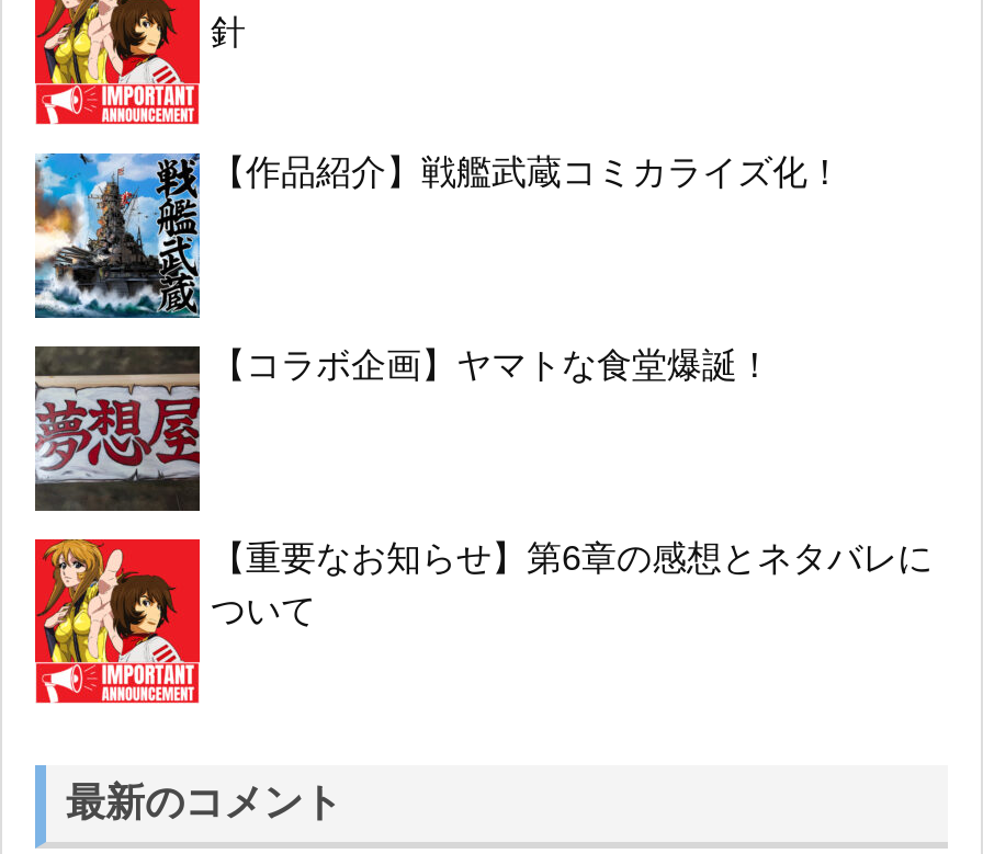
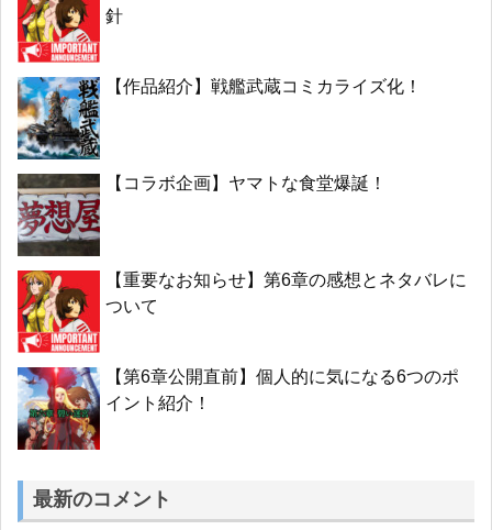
none -> [16,366,459,451] [image] | 【第6章公開直前】個人的に気になる6つのポ | イント紹介！

